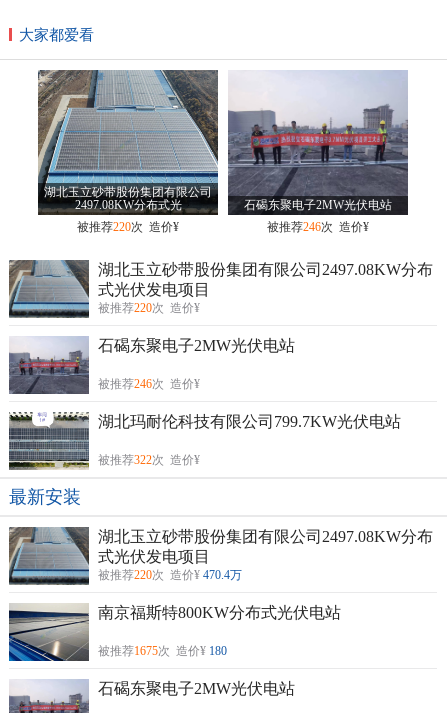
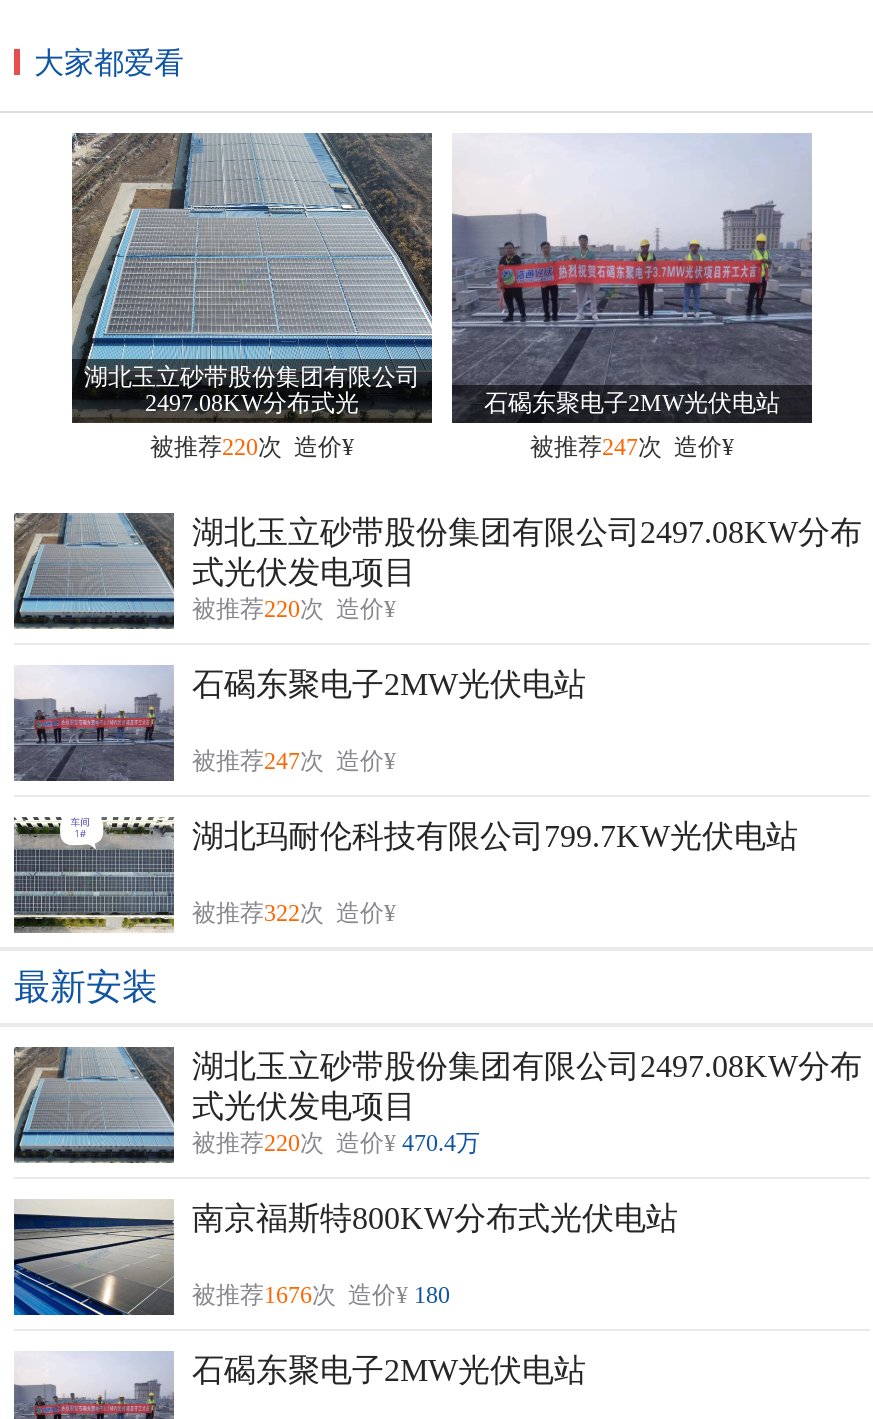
[267,220,369,234] 被推荐246次 造价¥ -> [530,433,734,461] 被推荐247次 造价¥
[98,377,200,391] 被推荐246次 造价¥ -> [192,747,396,775] 被推荐247次 造价¥
[98,644,227,658] 被推荐1675次 造价¥180 -> [192,1281,450,1309] 被推荐1676次 造价¥180

